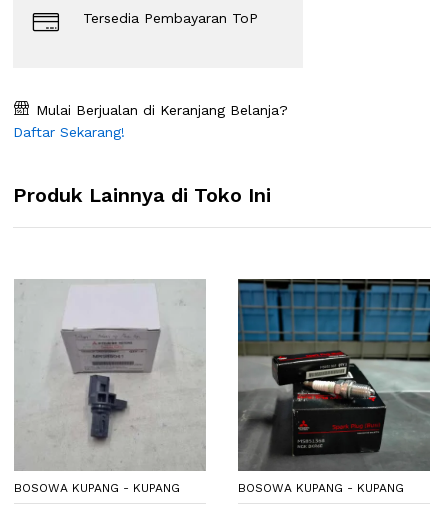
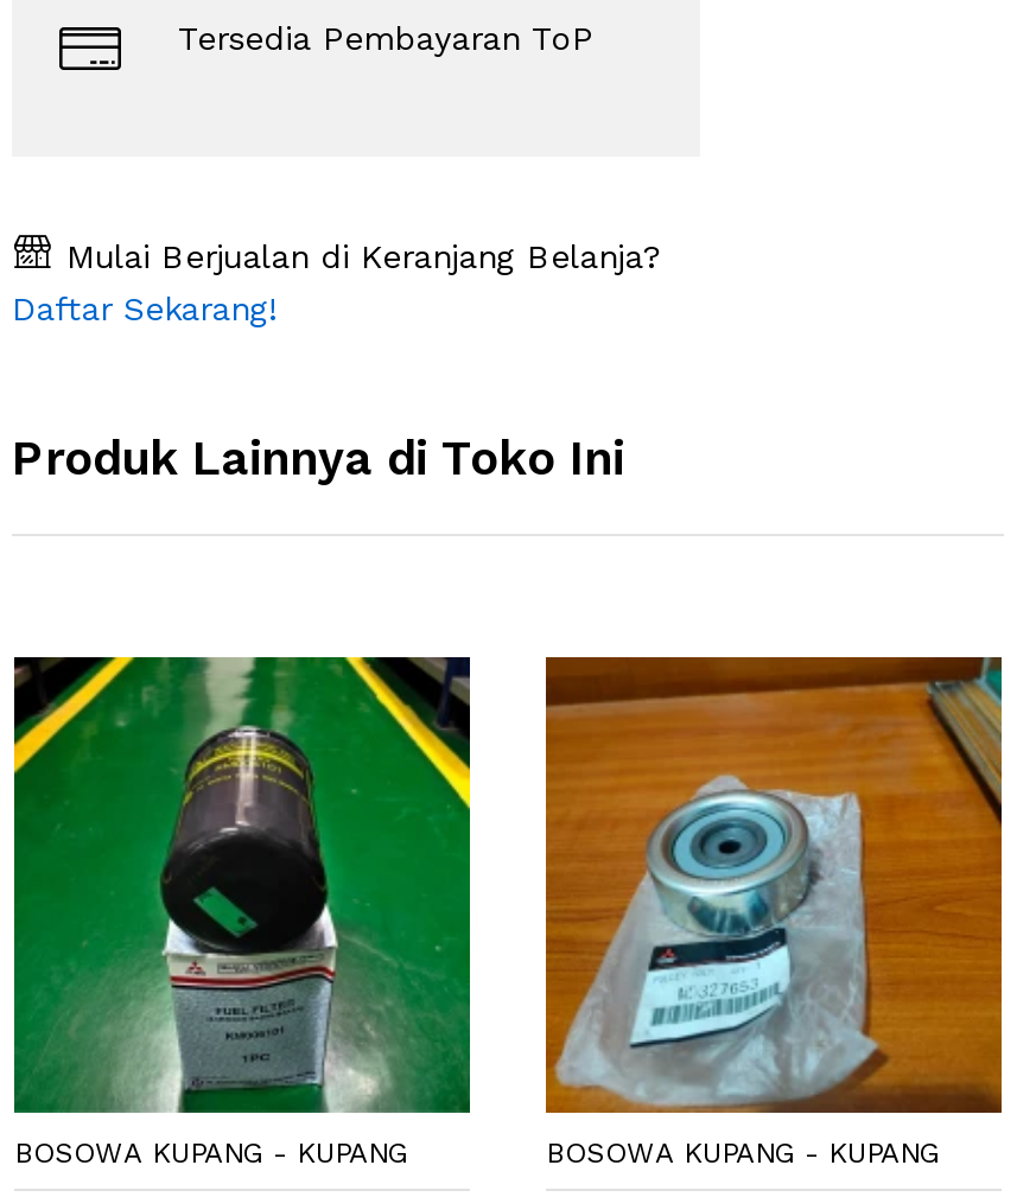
[14,279,206,470] [image] -> [12,655,472,1113] [image]
[237,278,431,471] [image] -> [544,655,1004,1113] [image]

